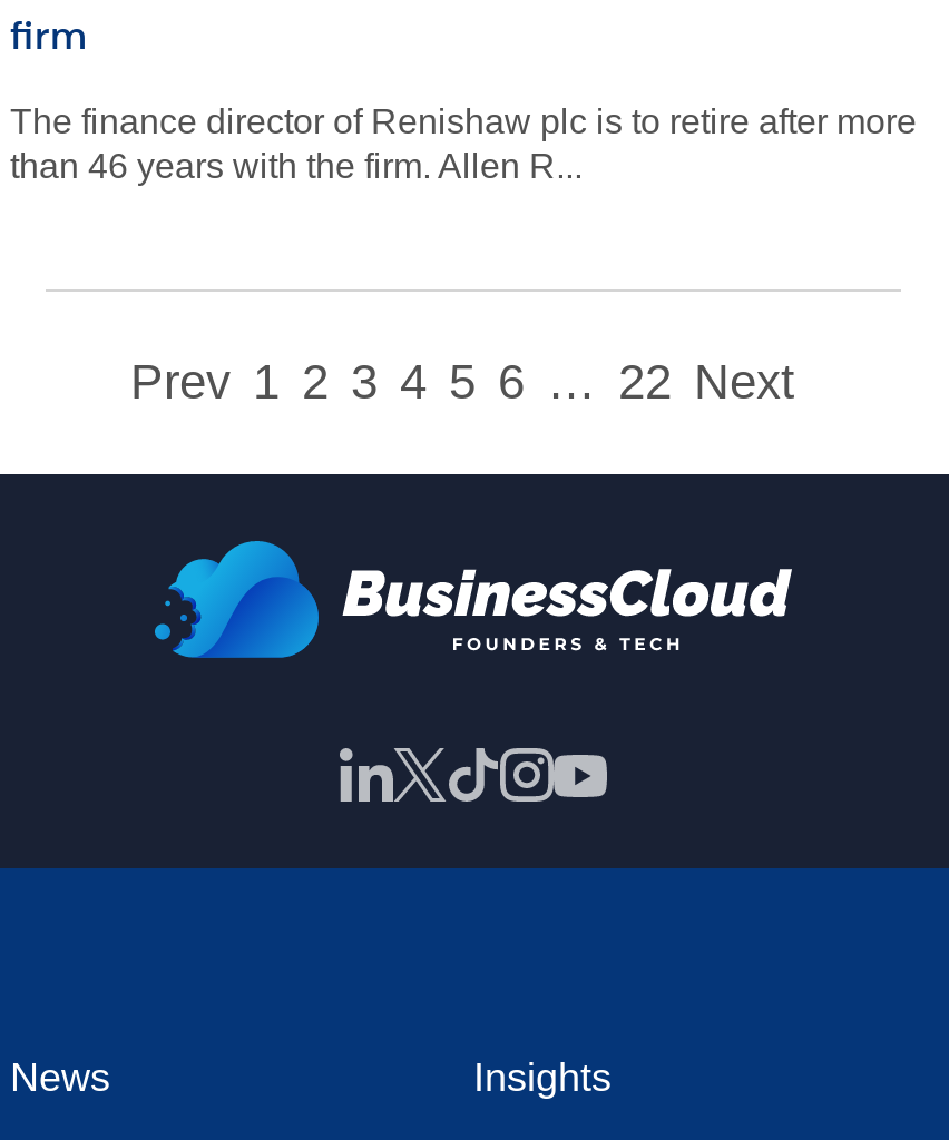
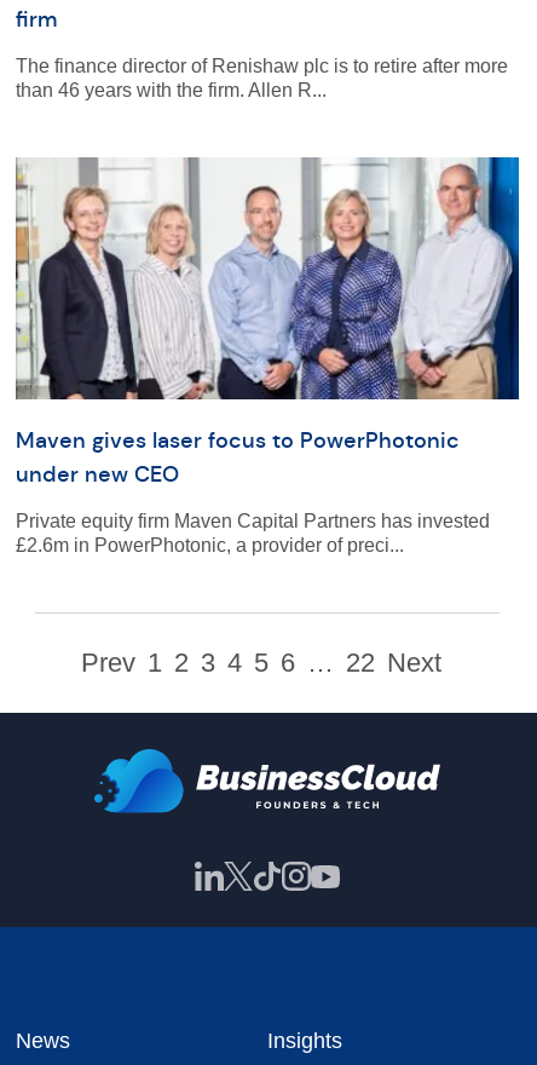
none -> [15,156,520,555] [image] | Maven gives laser focus to PowerPhotonic | under new CEO | Private equity firm Maven Capital Partners has invested | £2.6m in PowerPhotonic, a provider of preci...

